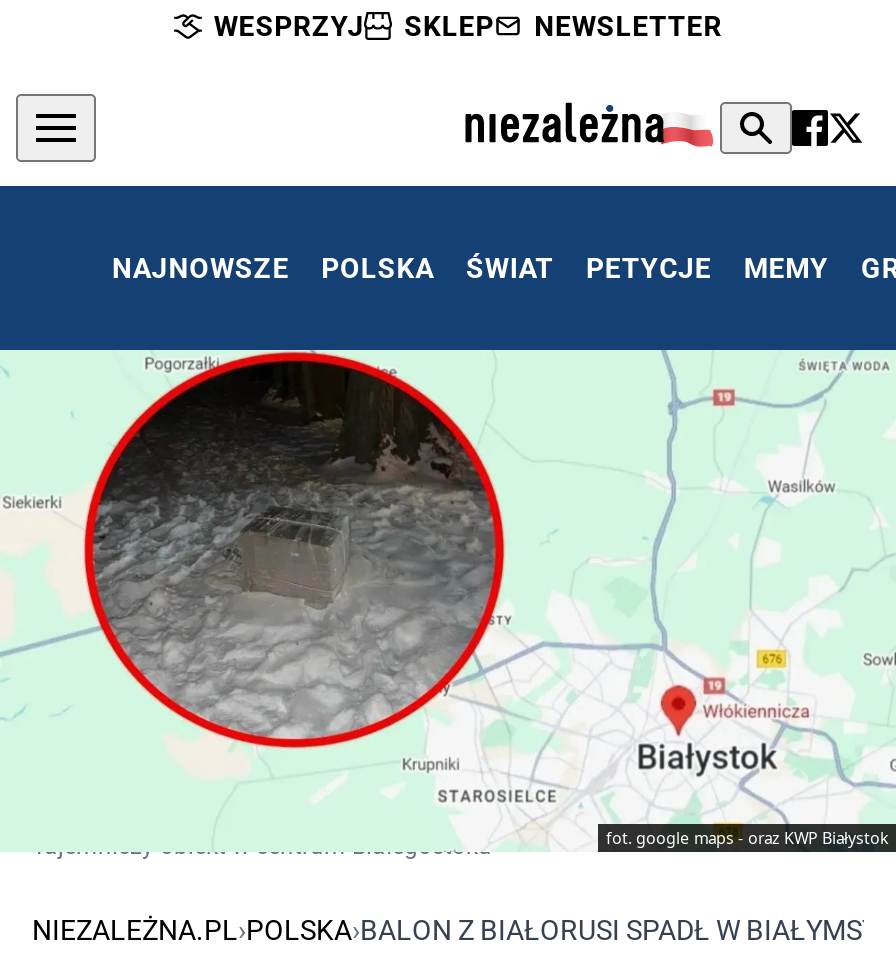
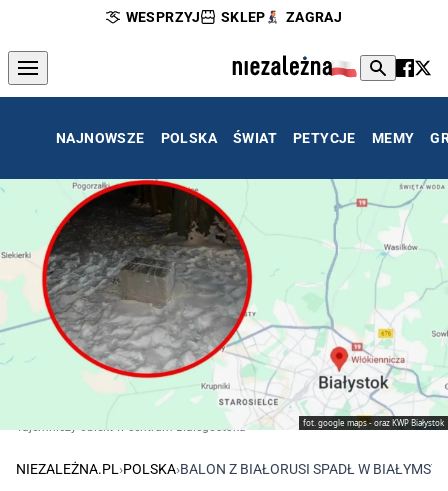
[534,10,722,42] NEWSLETTER -> [286,9,342,25] ZAGRAJ

